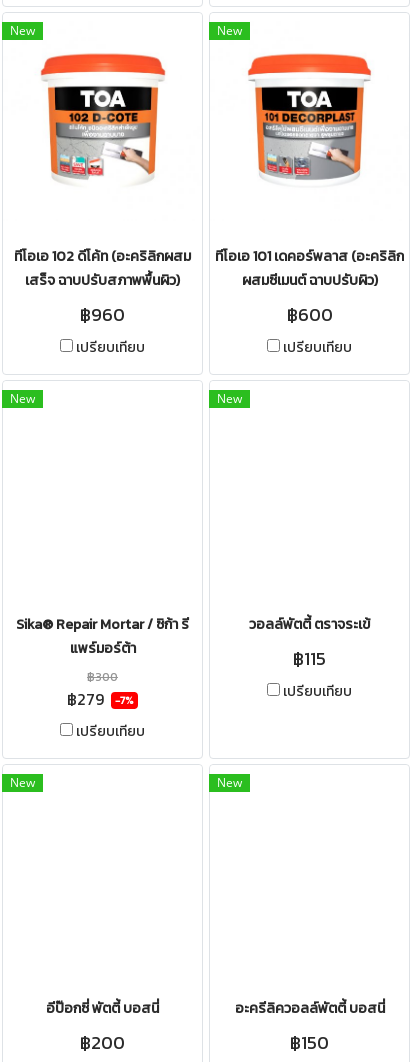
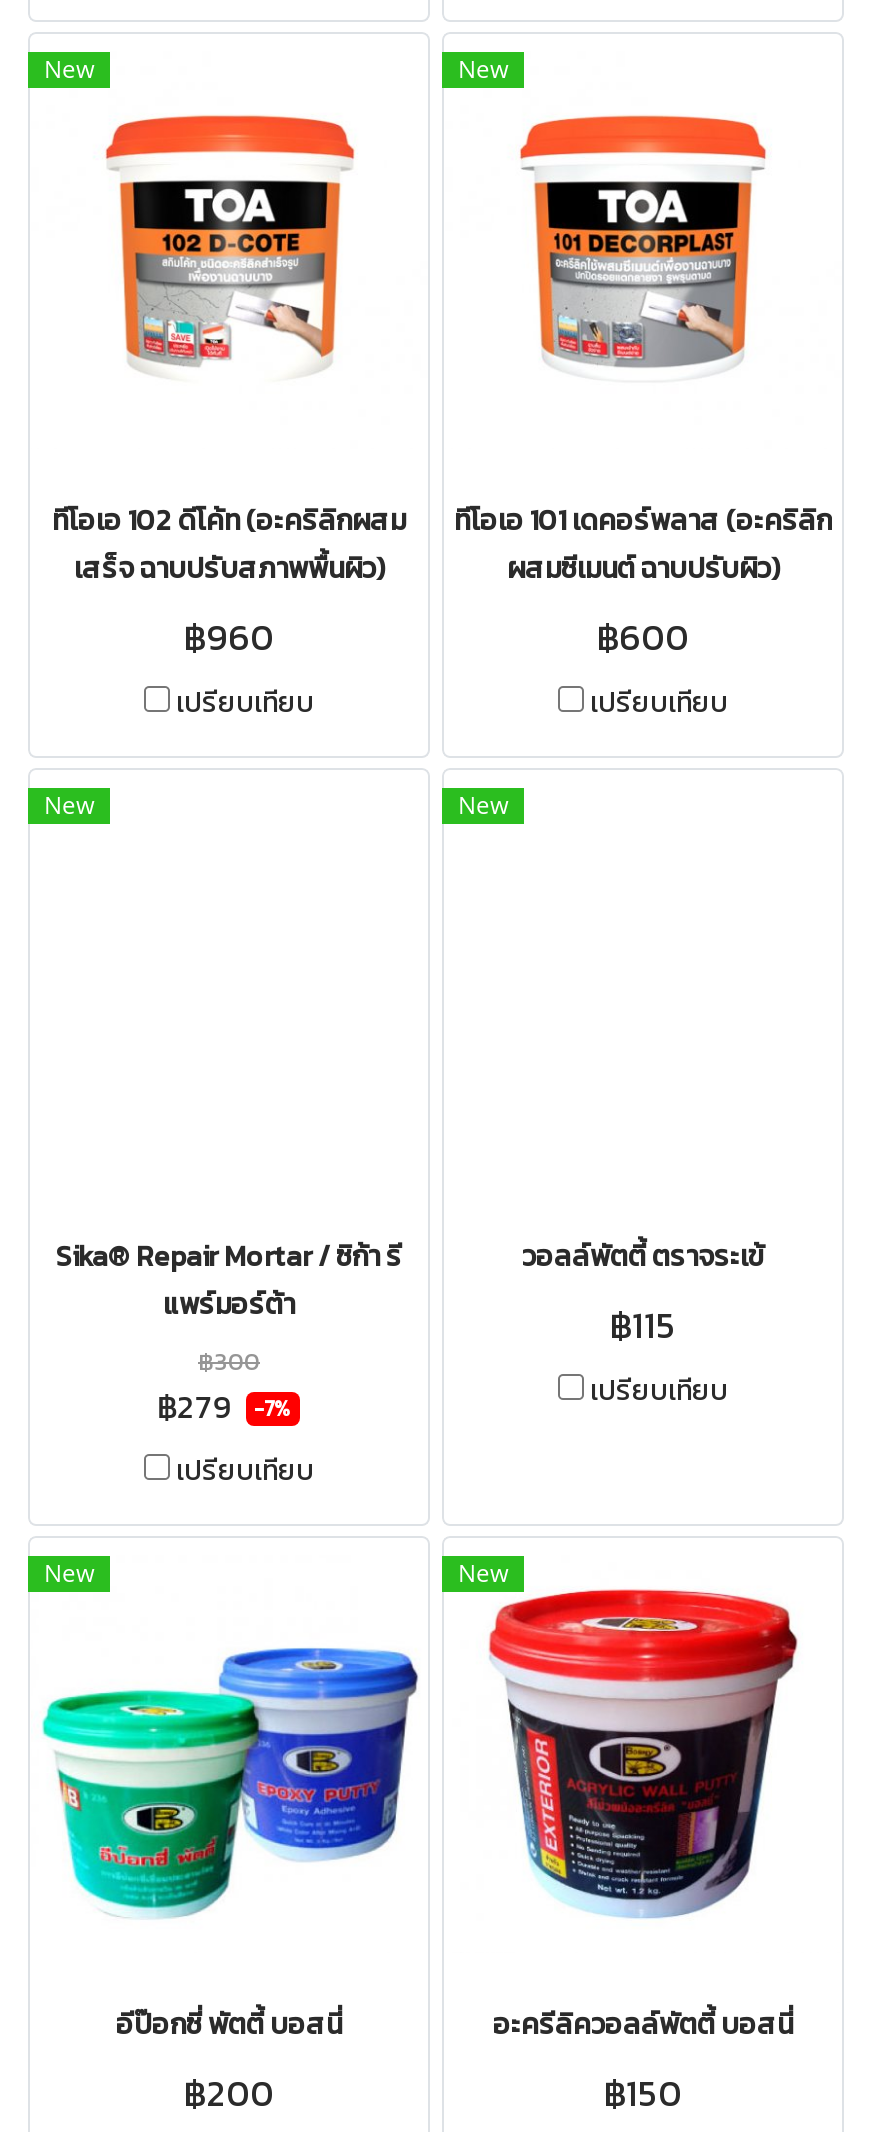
none -> [40,1646,420,1918] [image]
none -> [488,1588,800,1920] [image]

